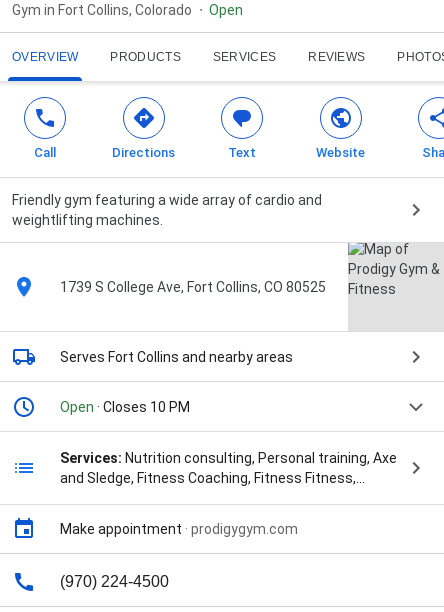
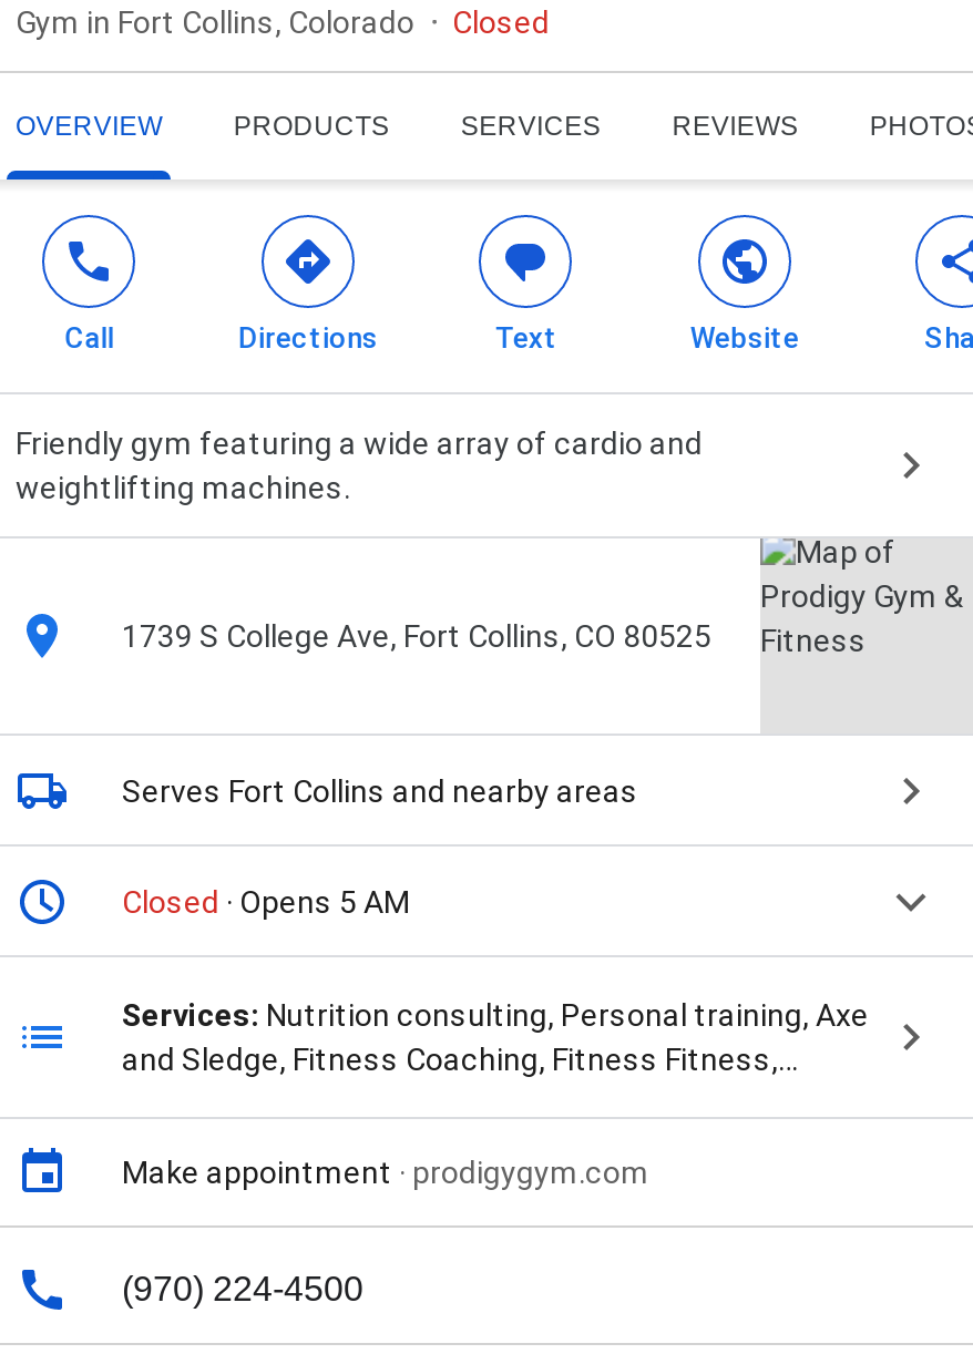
[209,2,243,18] Open -> [452,5,550,40] Closed
[60,399,190,415] Open · Closes 10 PM -> [122,885,410,920] Closed · Opens 5 AM

